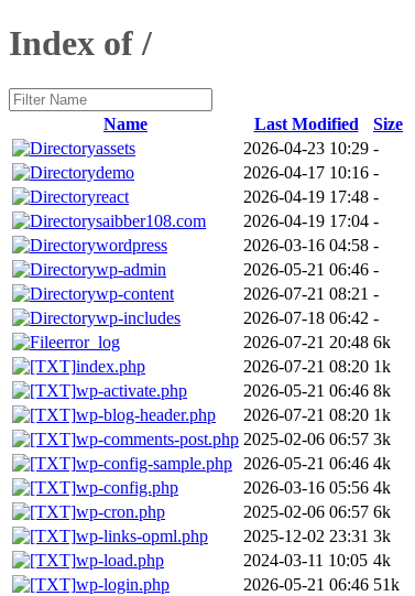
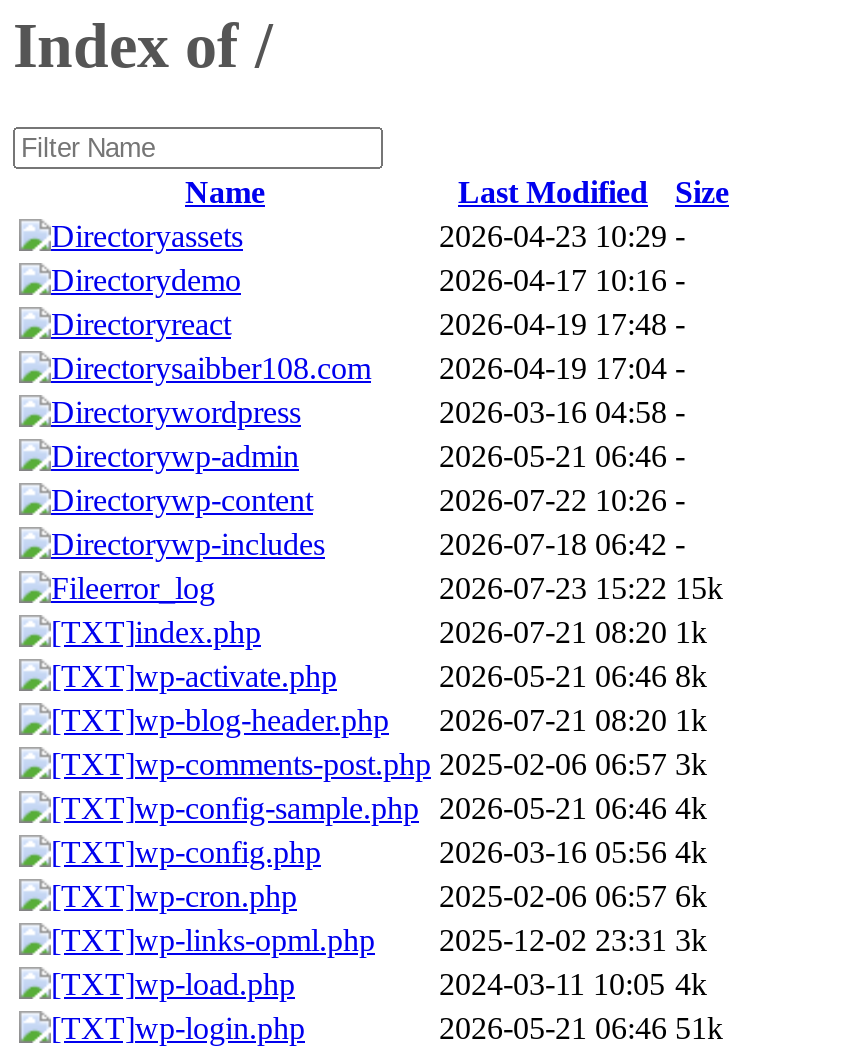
[243,284,379,303] 2026-07-21 08:21 - -> [439,483,685,517] 2026-07-22 10:26 -
[243,333,391,351] 2026-07-21 20:48 6k -> [439,571,723,605] 2026-07-23 15:22 15k

